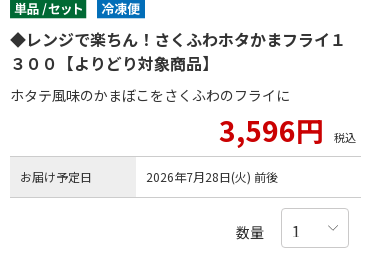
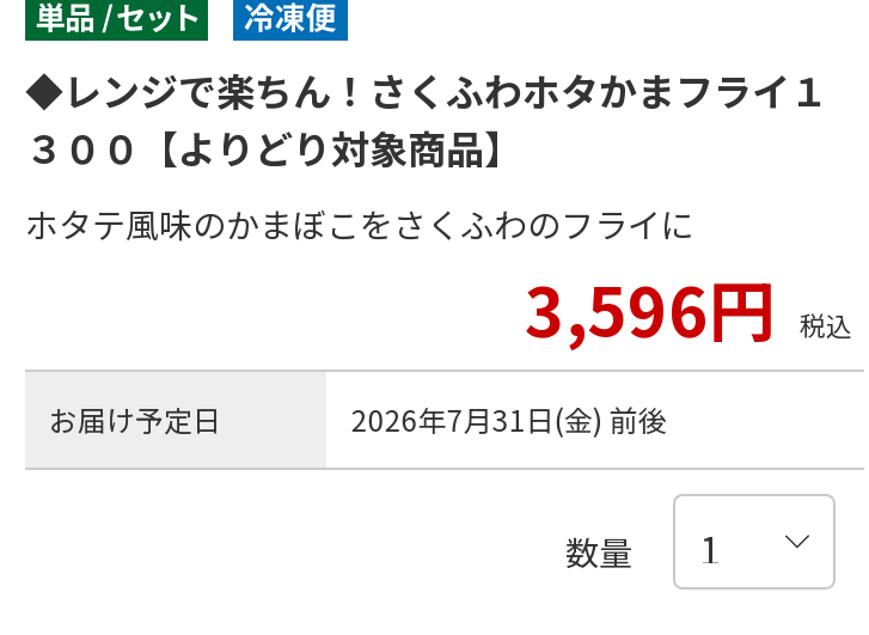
[146,168,278,185] 2026年7月28日(火) 前後 -> [351,398,667,438] 2026年7月31日(金) 前後

